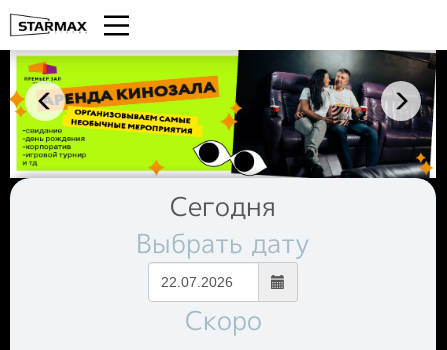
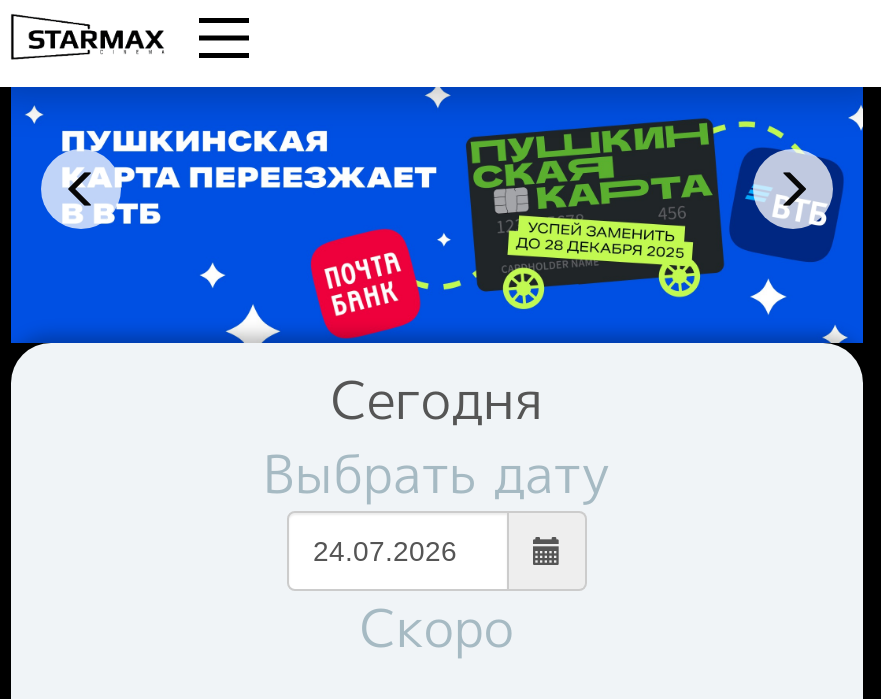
[9,49,437,179] [image] -> [9,85,865,345] [image]

